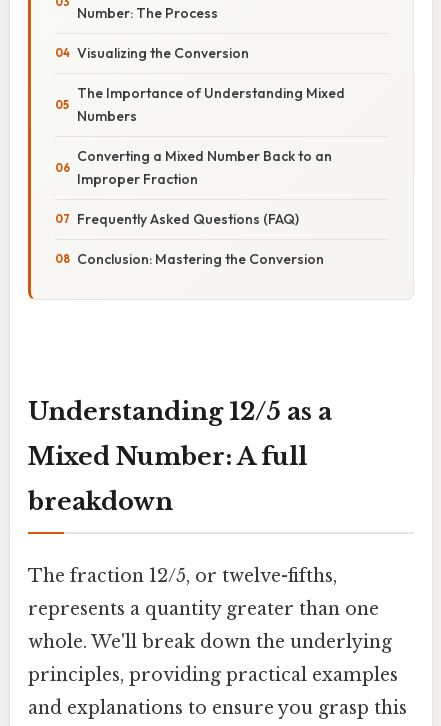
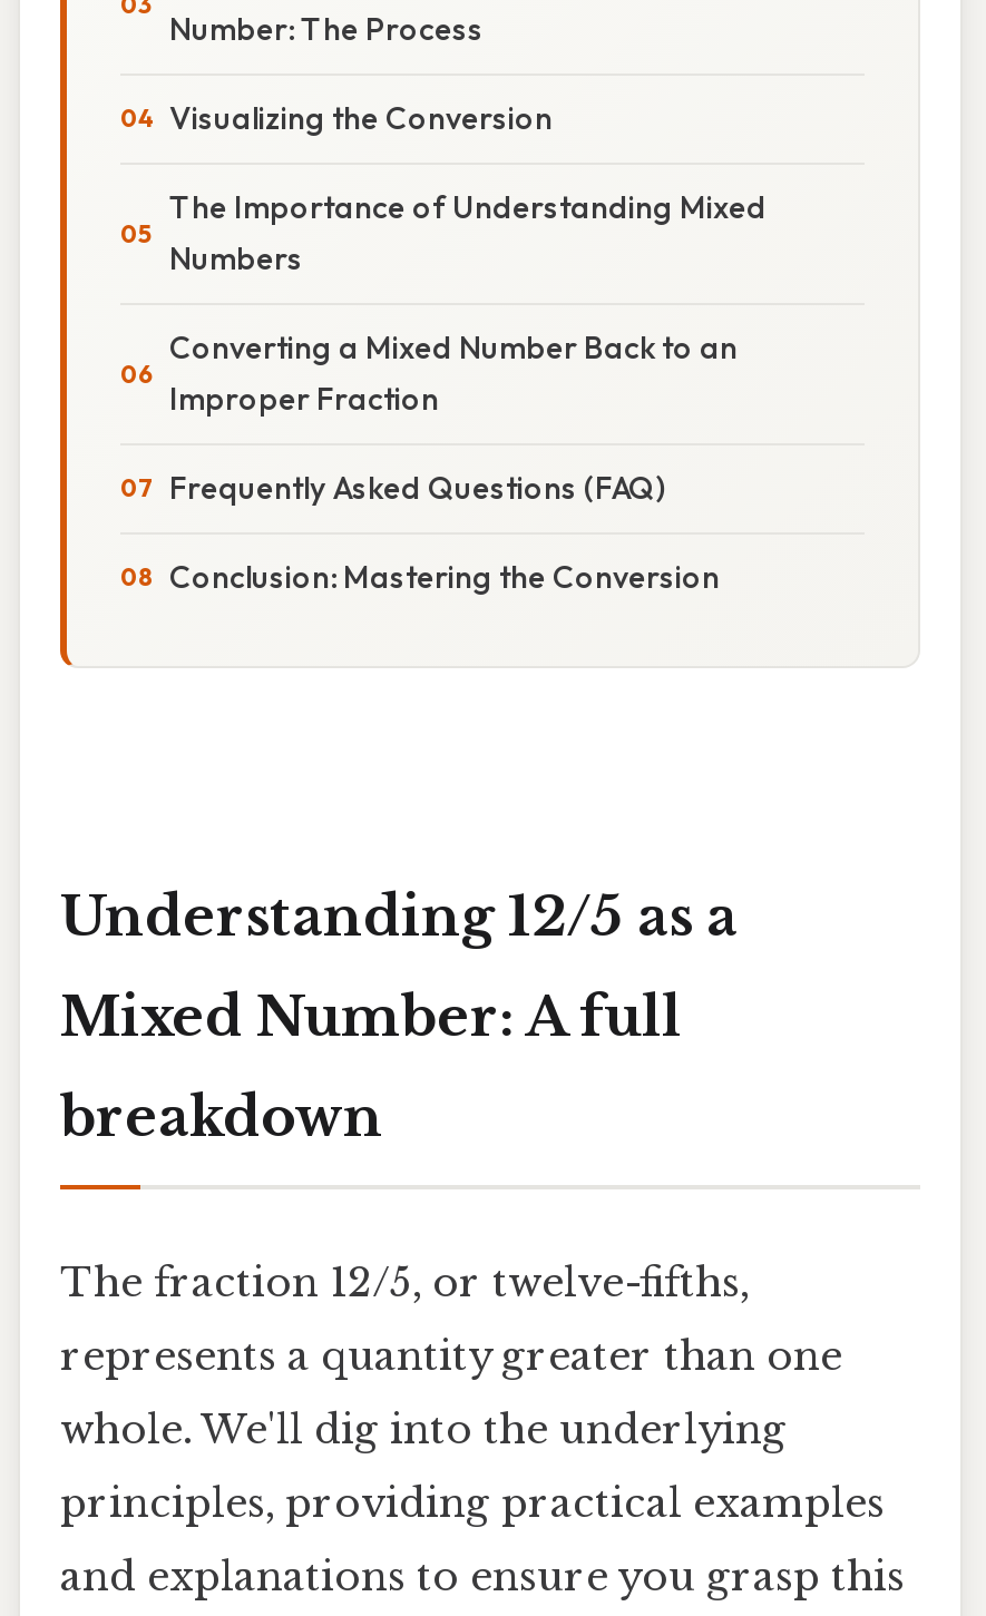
[28,631,392,653] whole. We'll break down the underlying -> [60,1405,787,1454] whole. We'll dig into the underlying

